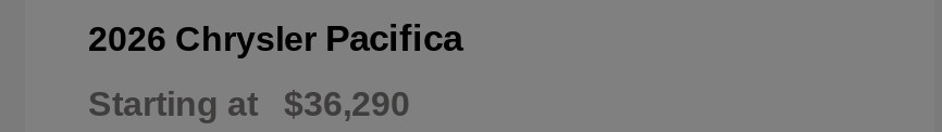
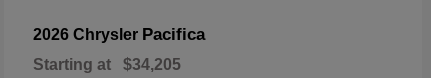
[88,86,410,123] Starting at $36,290 -> [33,56,181,73] Starting at $34,205

